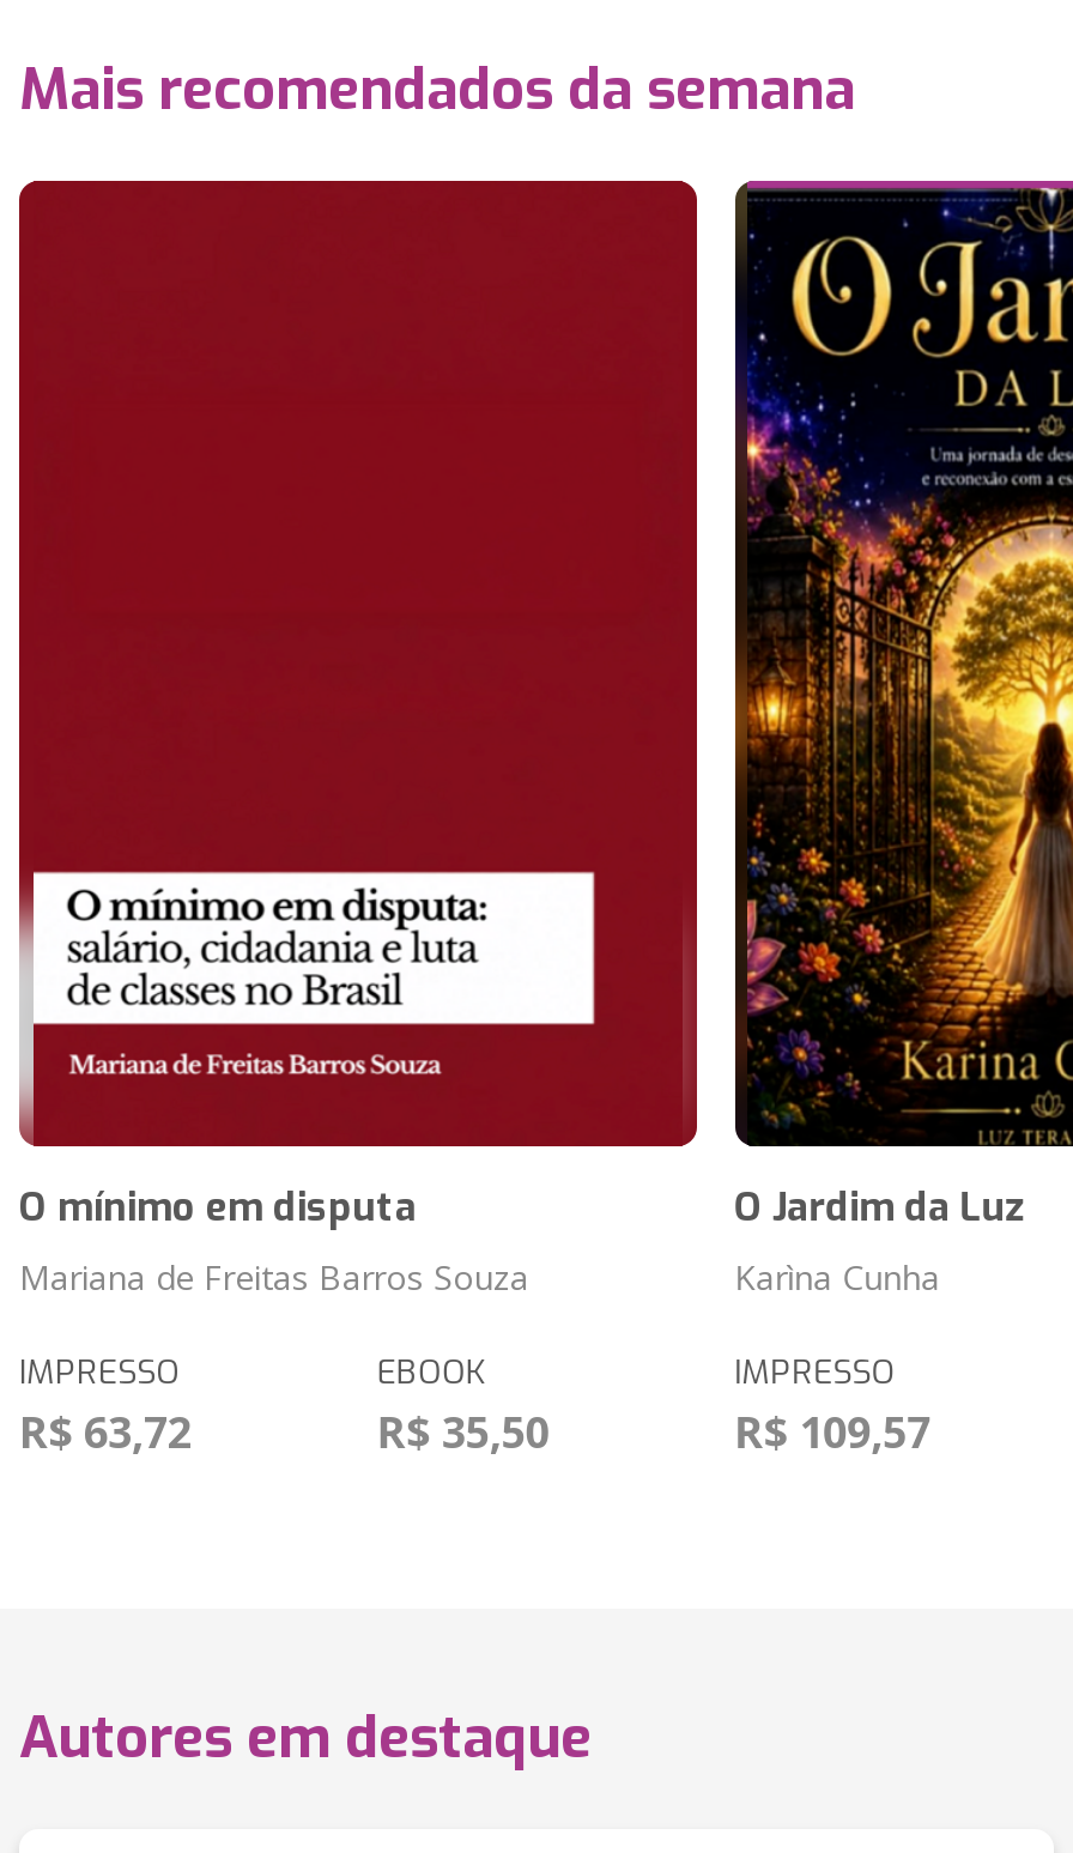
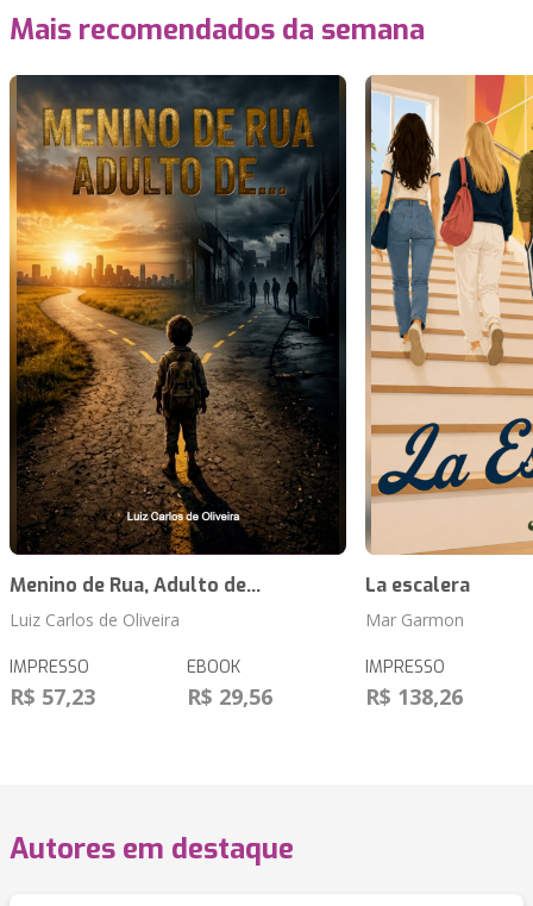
[17,178,699,1300] [image] | O mínimo em disputa | Mariana de Freitas Barros Souza -> [8,74,347,631] [image] | Menino de Rua, Adulto de... | Luiz Carlos de Oliveira
[733,178,1066,1300] [image] | O Jardim da Luz | Karìna Cunha -> [364,74,529,631] [image] | La escalera | Mar Garmon
[19,1403,192,1461] R$ 63,72 -> [10,683,95,711] R$ 57,23
[377,1403,549,1461] R$ 35,50 -> [187,683,273,711] R$ 29,56
[735,1403,931,1461] R$ 109,57 -> [365,683,462,711] R$ 138,26

